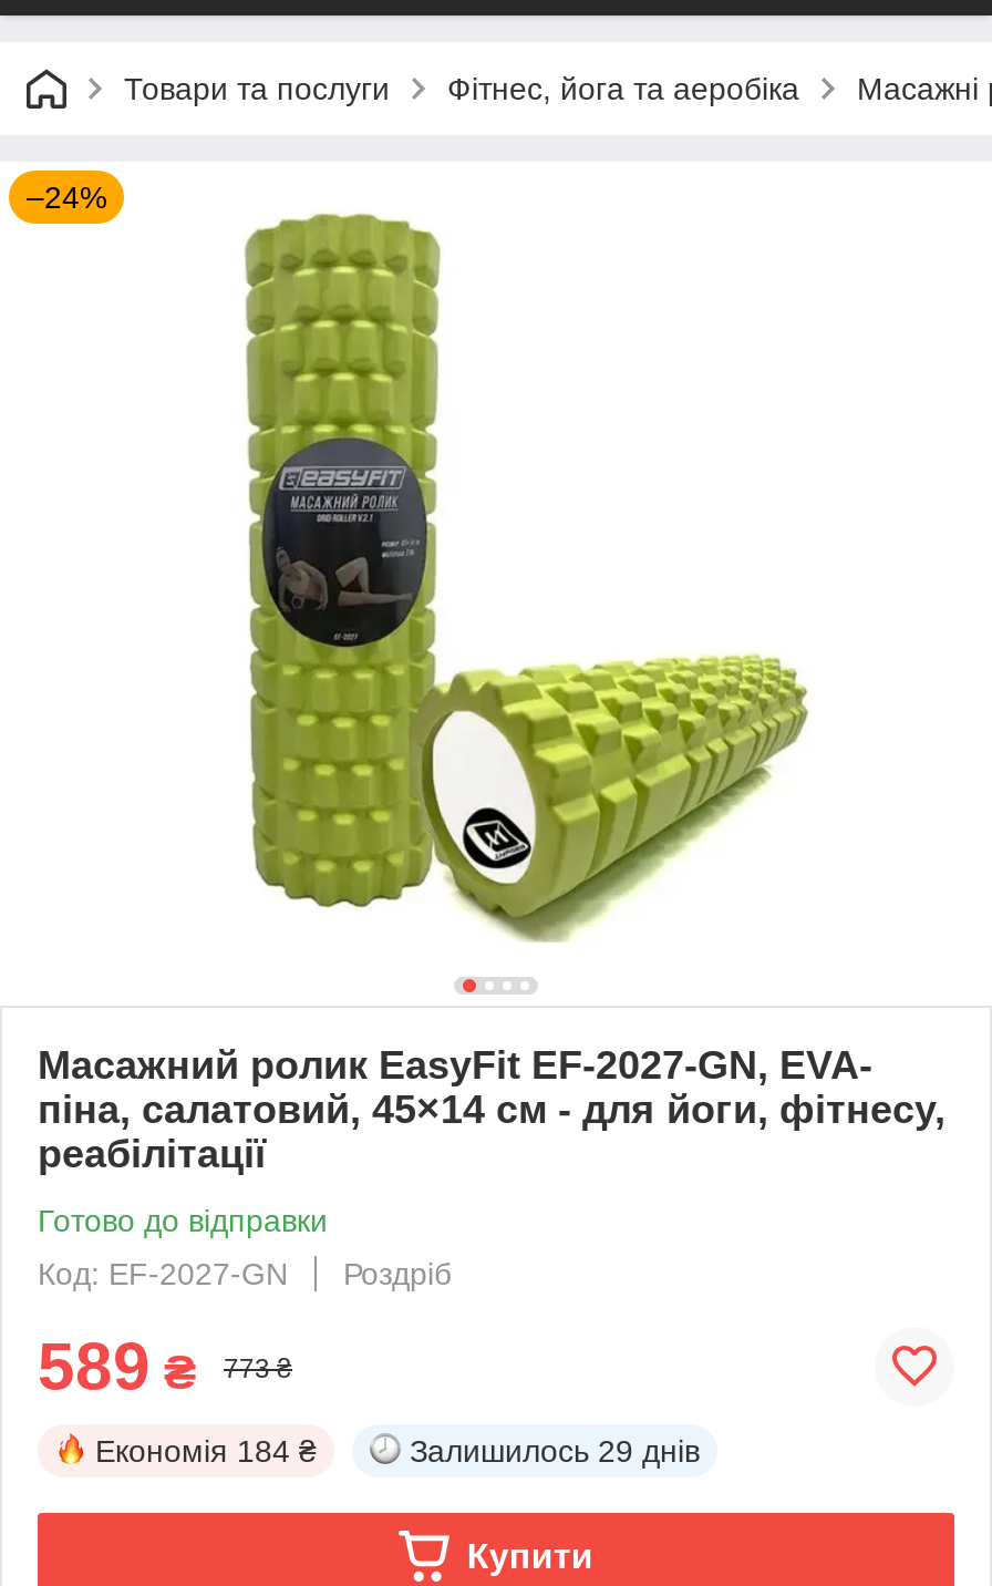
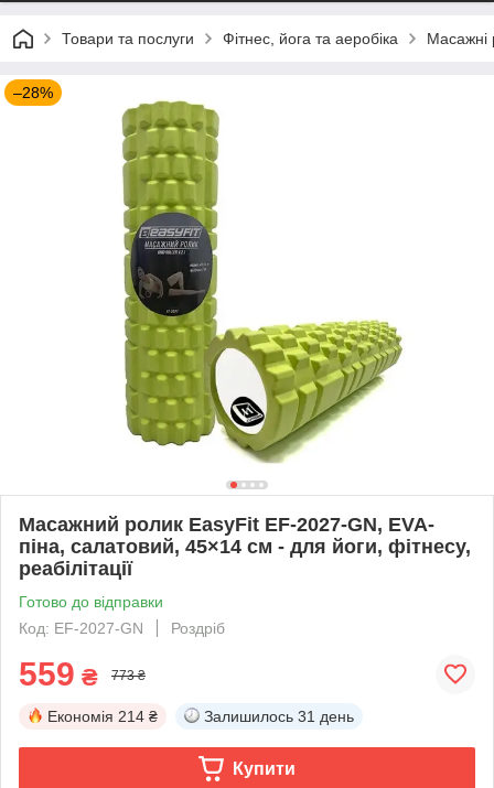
[27,179,106,215] –24% -> [13,84,53,101] –28%
[38,1329,292,1402] 589 ₴ 773 ₴ -> [19,656,146,692] 559 ₴ 773 ₴
[95,1433,317,1468] Економія 184 ₴ -> [47,707,158,725] Економія 214 ₴
[410,1433,700,1468] Залишилось 29 днів -> [204,707,354,725] Залишилось 31 день

